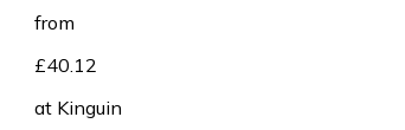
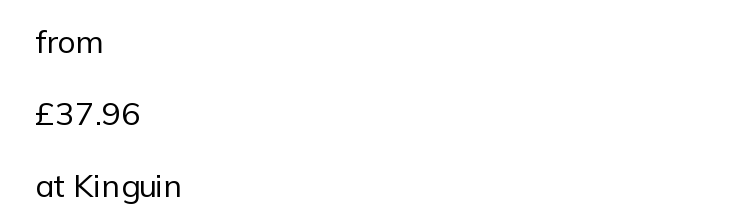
[34,53,97,77] £40.12 -> [35,93,141,133] £37.96

